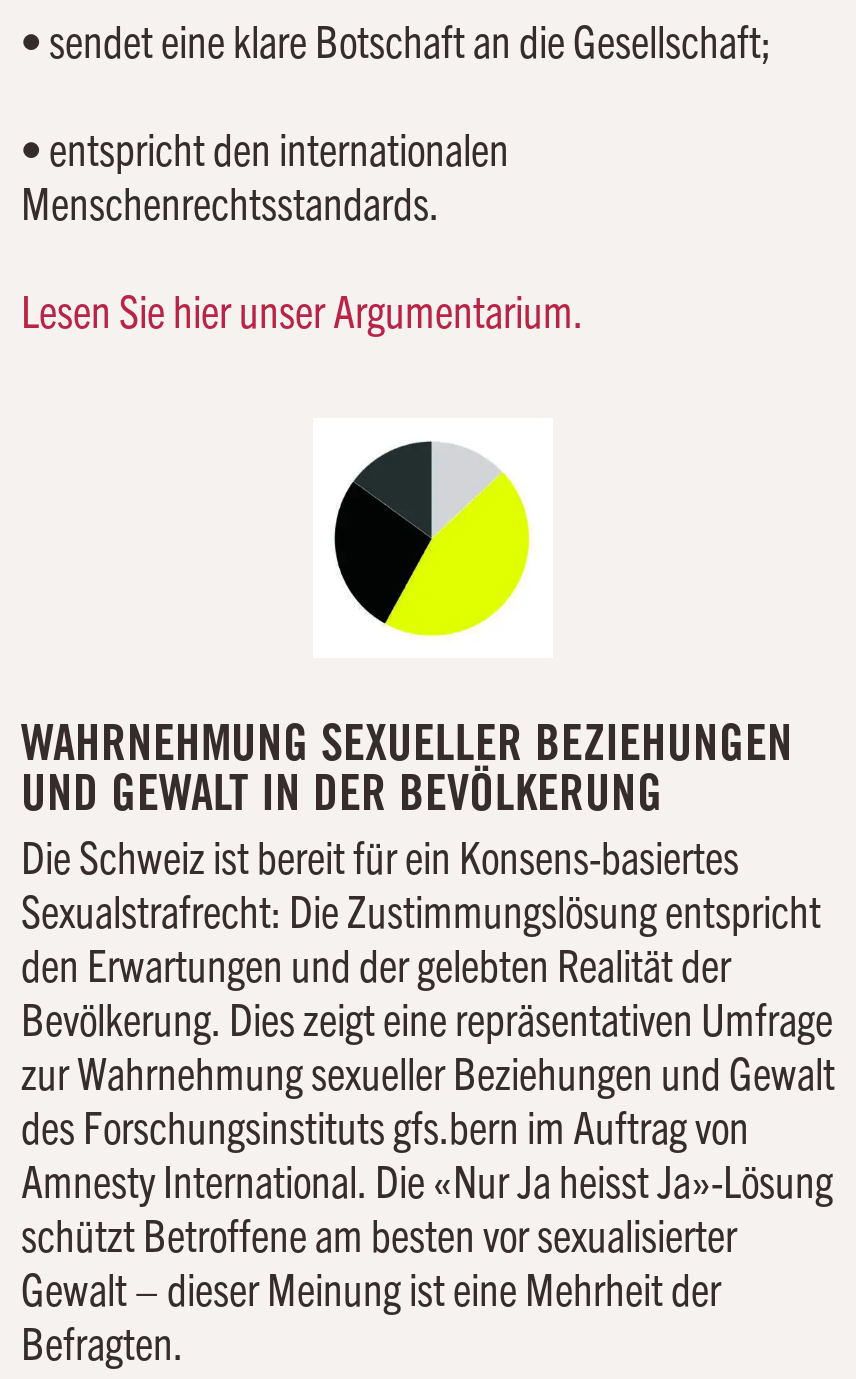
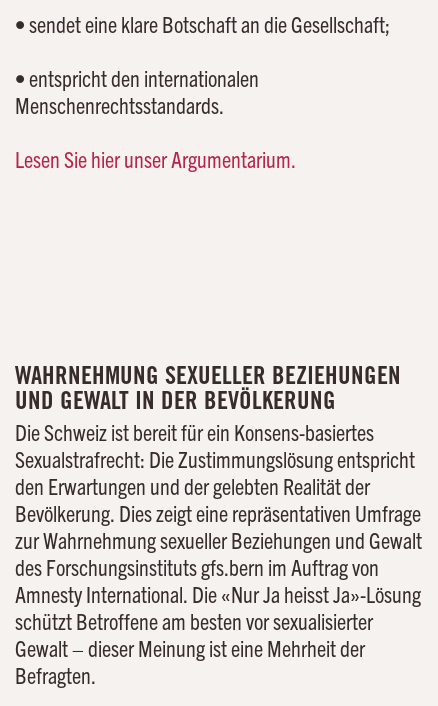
[333,440,531,638] [image] -> none

